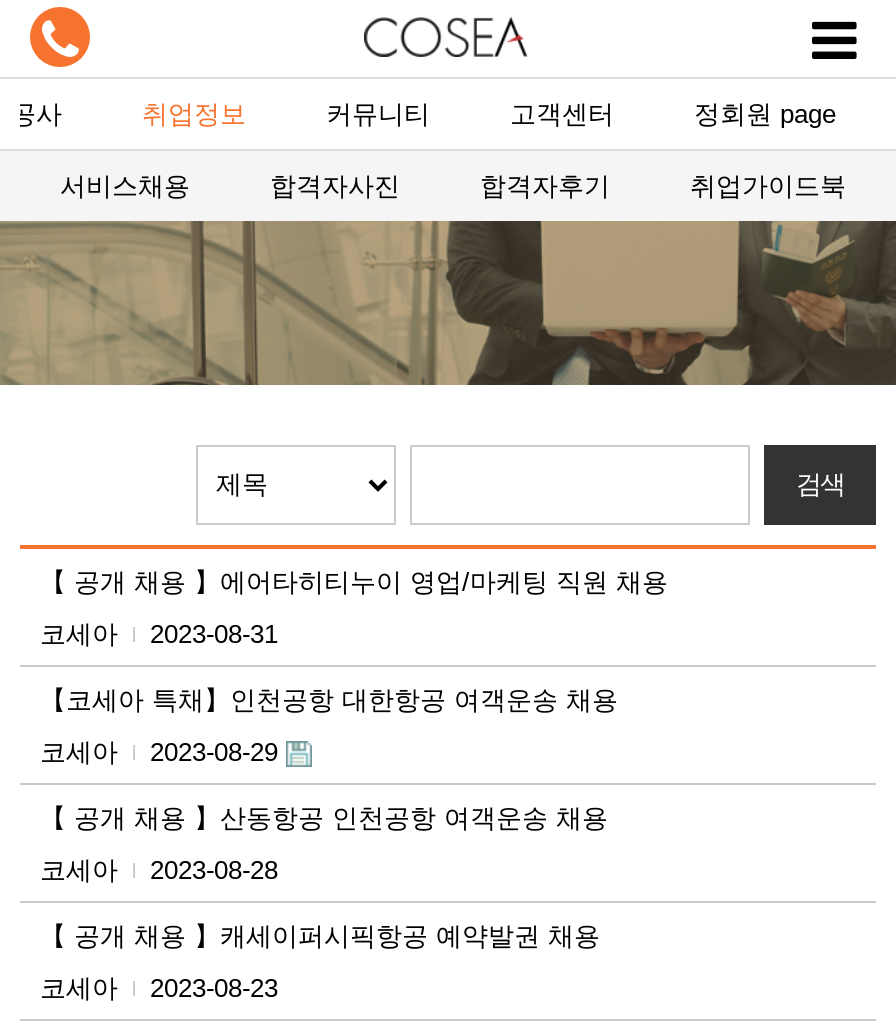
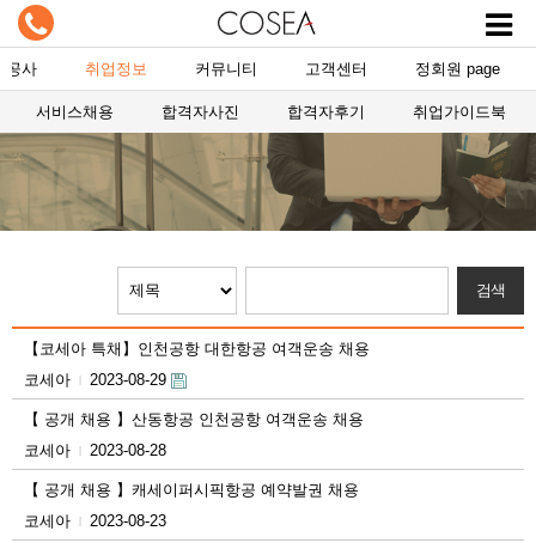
[40,567,668,649] 【 공개 채용 】에어타히티누이 영업/마케팅 직원 채용 | 코세아 | 2023-08-31 -> none

